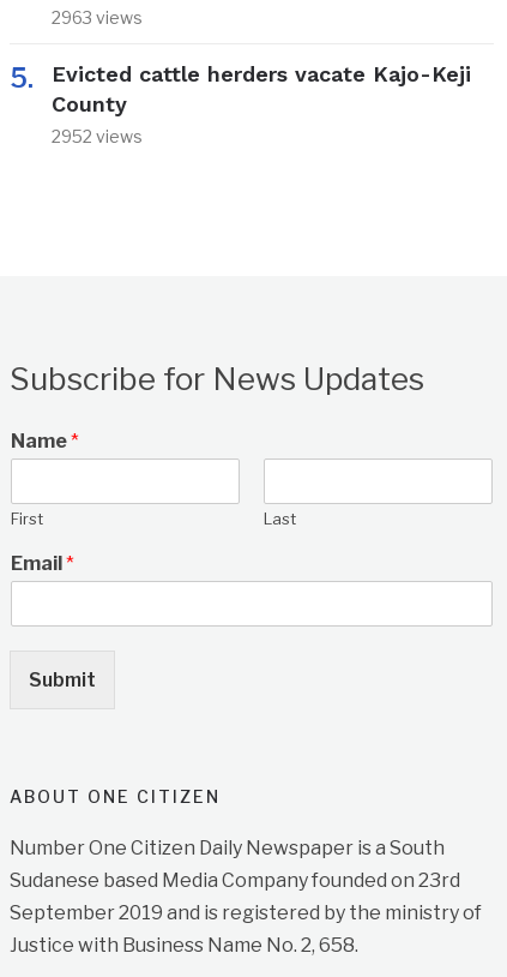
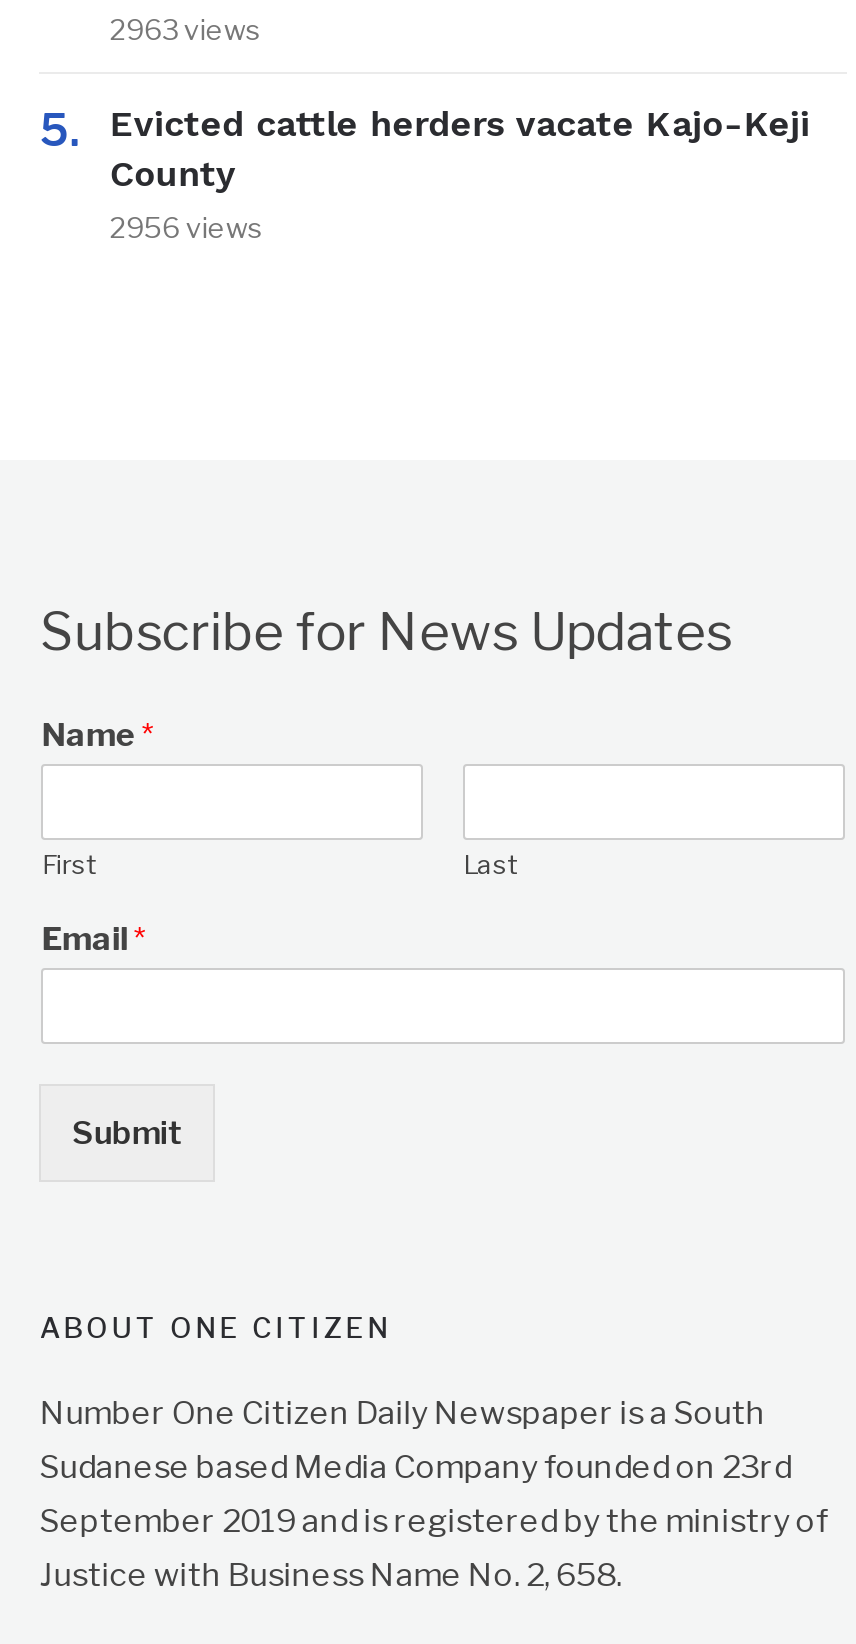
[52,126,143,147] 2952 views -> [110,210,264,244] 2956 views

